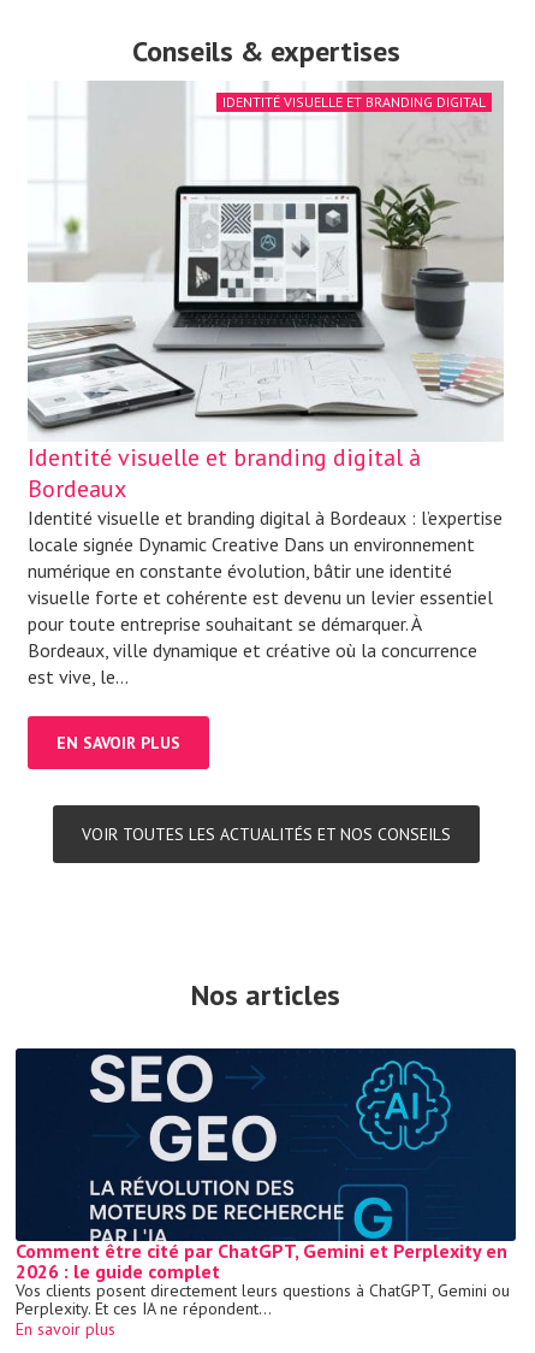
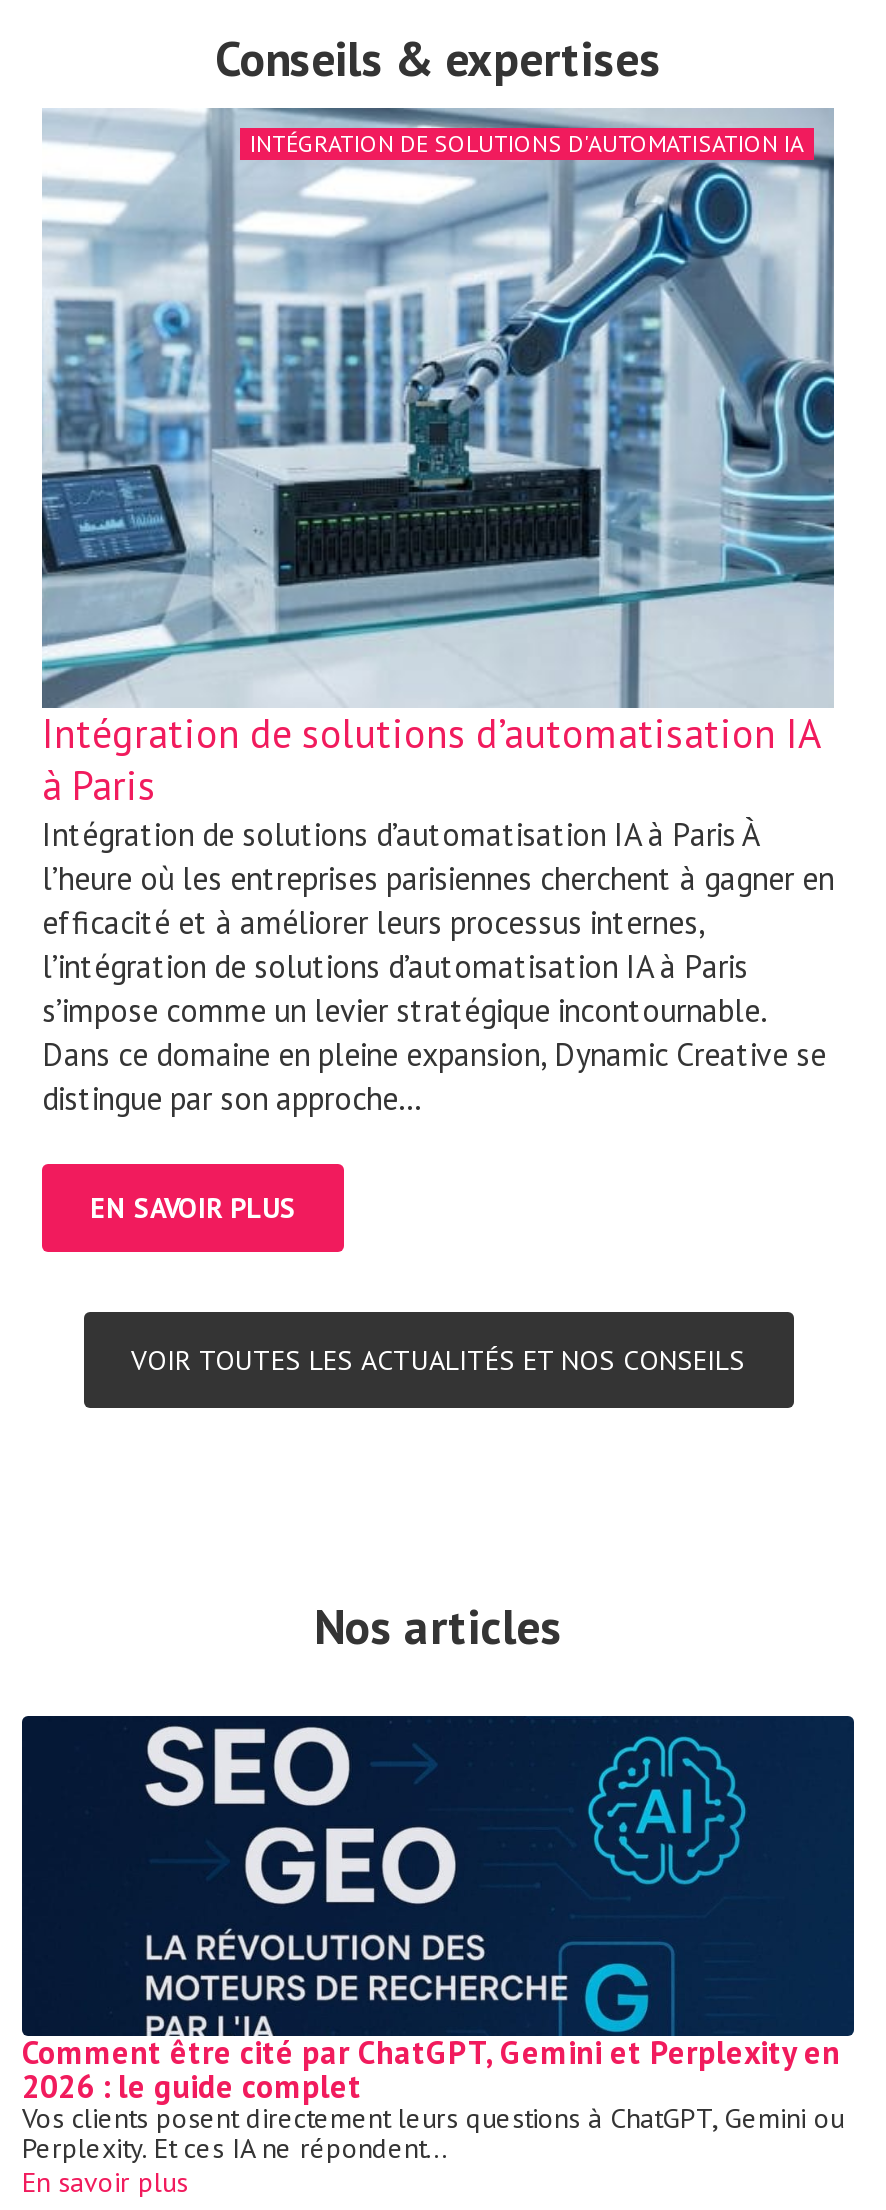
[28,81,504,432] [image] | IDENTITÉ VISUELLE ET BRANDING DIGITAL -> [40,106,836,692] [image] | INTÉGRATION DE SOLUTIONS D'AUTOMATISATION IA
[28,441,503,688] Identité visuelle et branding digital à | Bordeaux | Identité visuelle et branding digital à Bordeaux : l’expertise | locale signée Dynamic Creative Dans un environnement | numérique en constante évolution, bâtir une identité | visuelle forte et cohérente est devenu un levier essentiel | pour toute entreprise souhaitant se démarquer. À | Bordeaux, ville dynamique et créative où la concurrence | est vive, le... -> [42,707,834,1117] Intégration de solutions d’automatisation IA | à Paris | Intégration de solutions d’automatisation IA à Paris À | l’heure où les entreprises parisiennes cherchent à gagner en | efficacité et à améliorer leurs processus internes, | l’intégration de solutions d’automatisation IA à Paris | s’impose comme un levier stratégique incontournable. | Dans ce domaine en pleine expansion, Dynamic Creative se | distingue par son approche...

